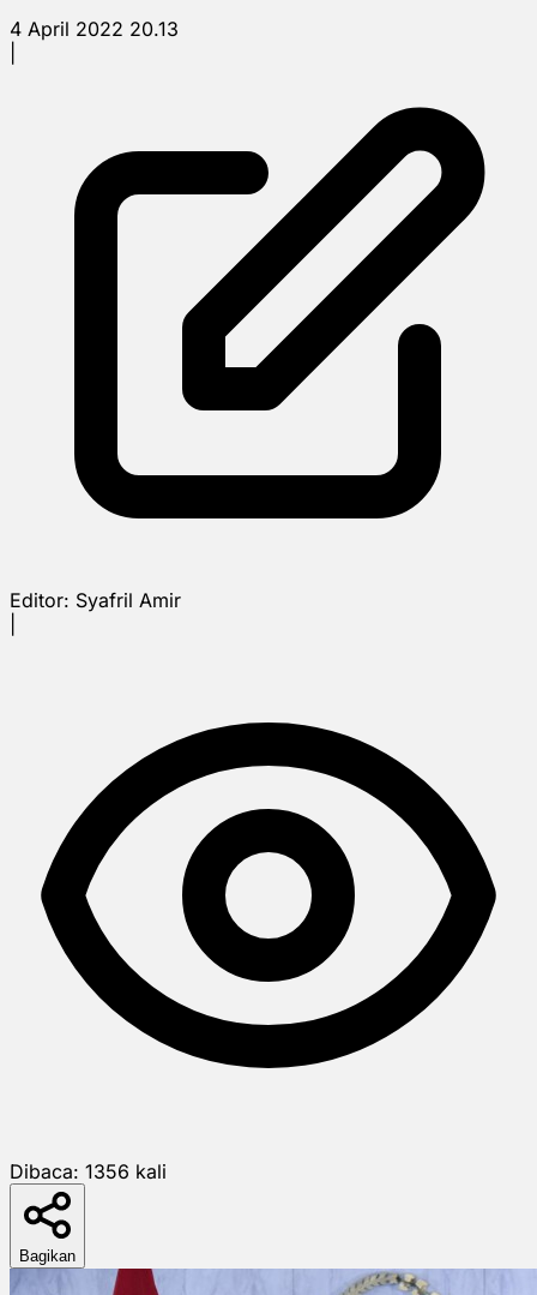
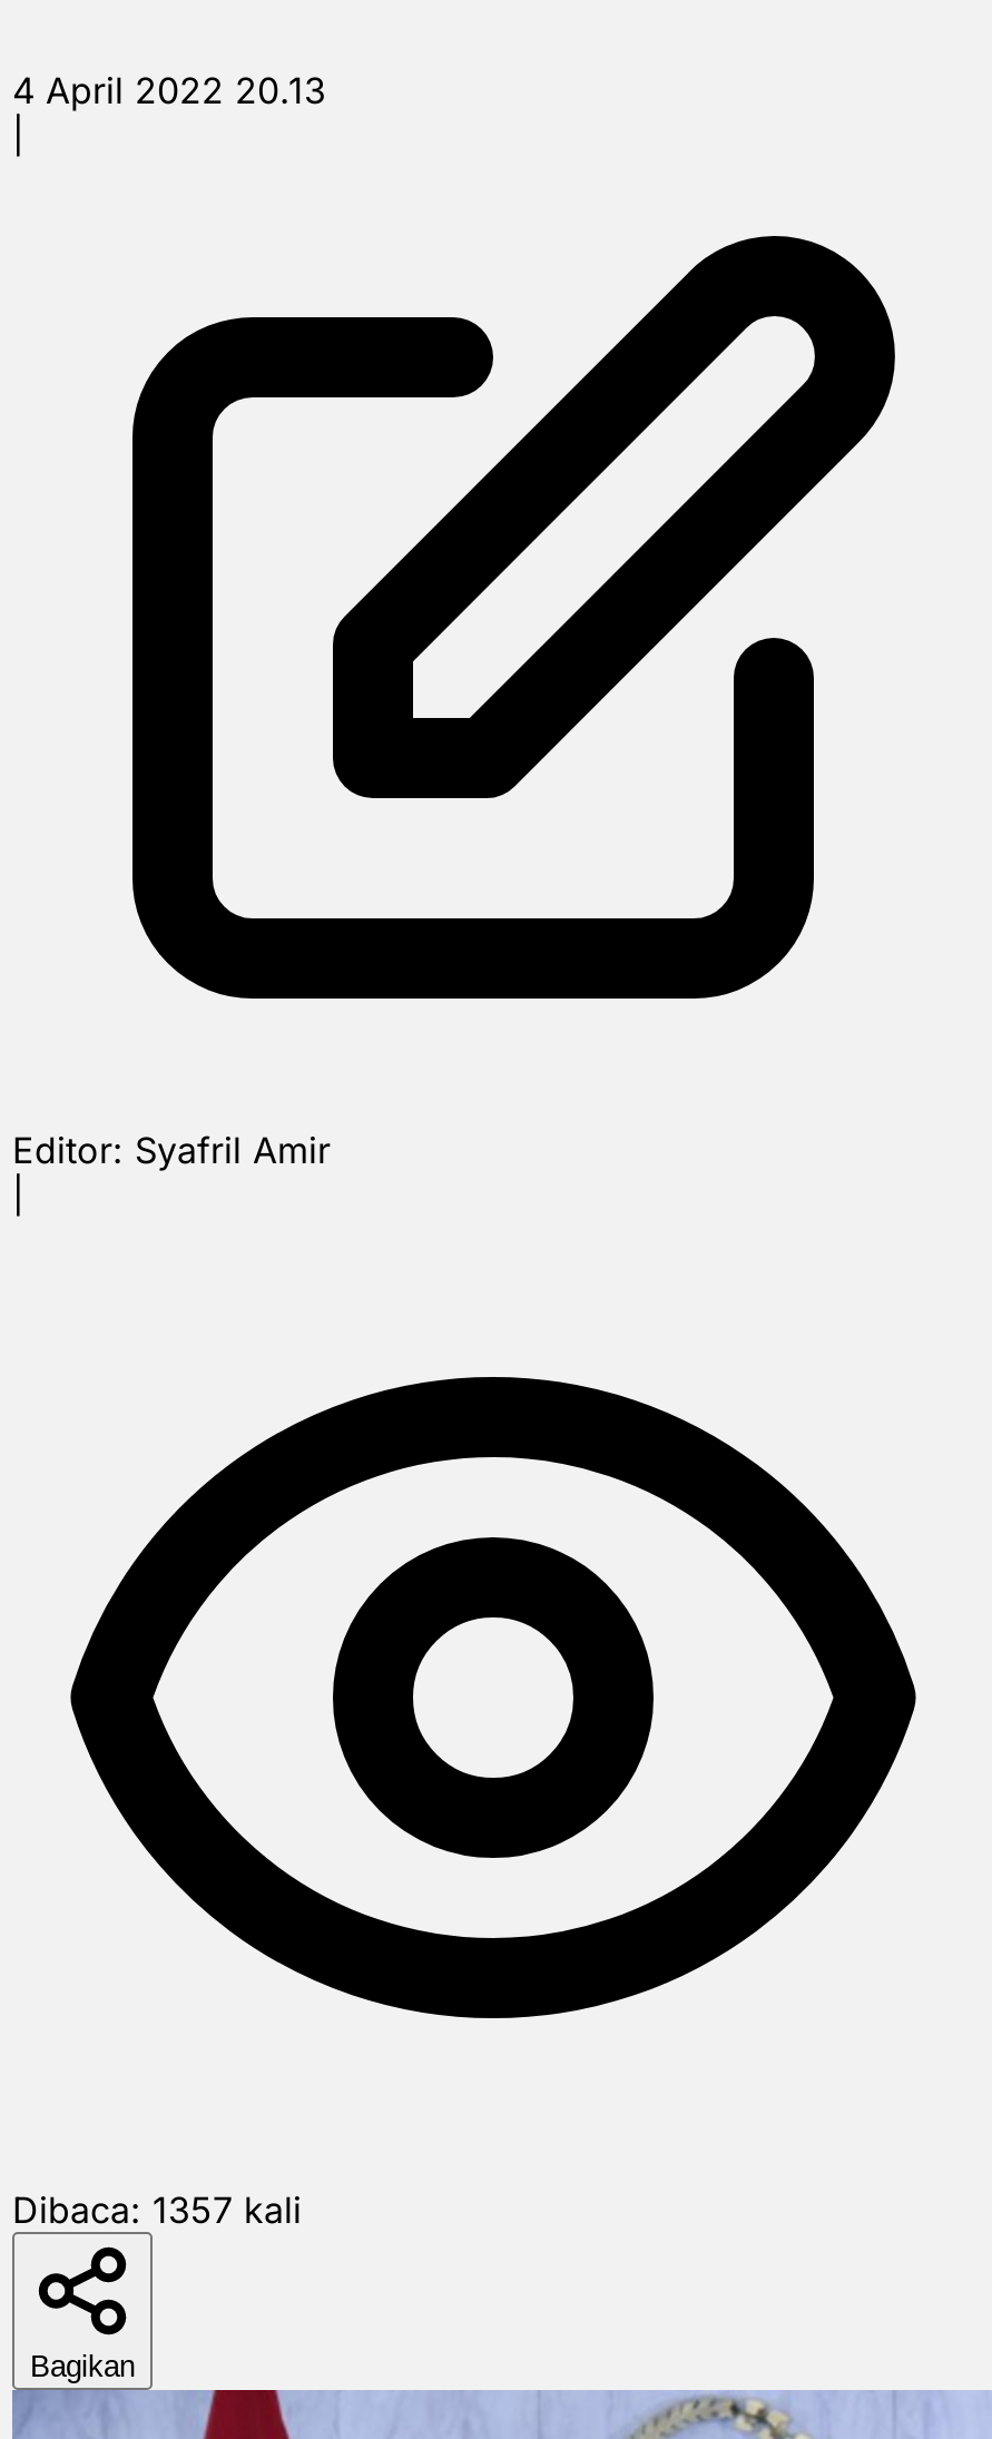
[10,1159,167,1183] Dibaca: 1356 kali -> [12,2187,302,2232] Dibaca: 1357 kali

